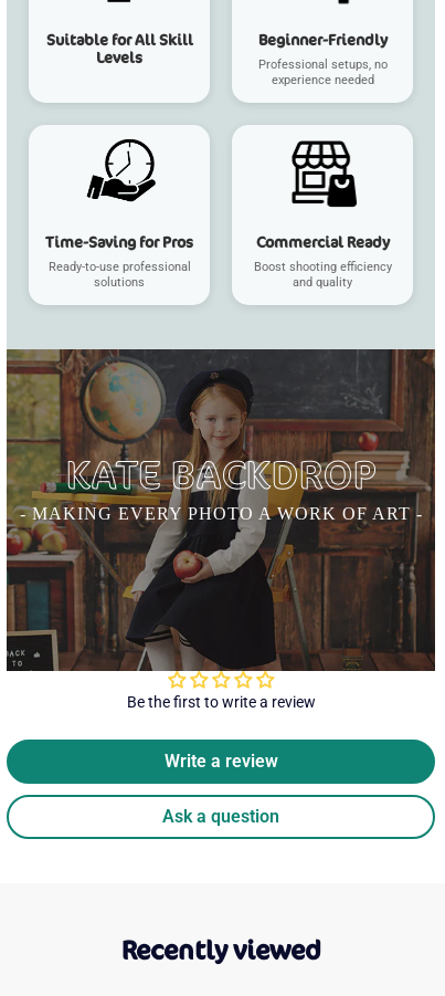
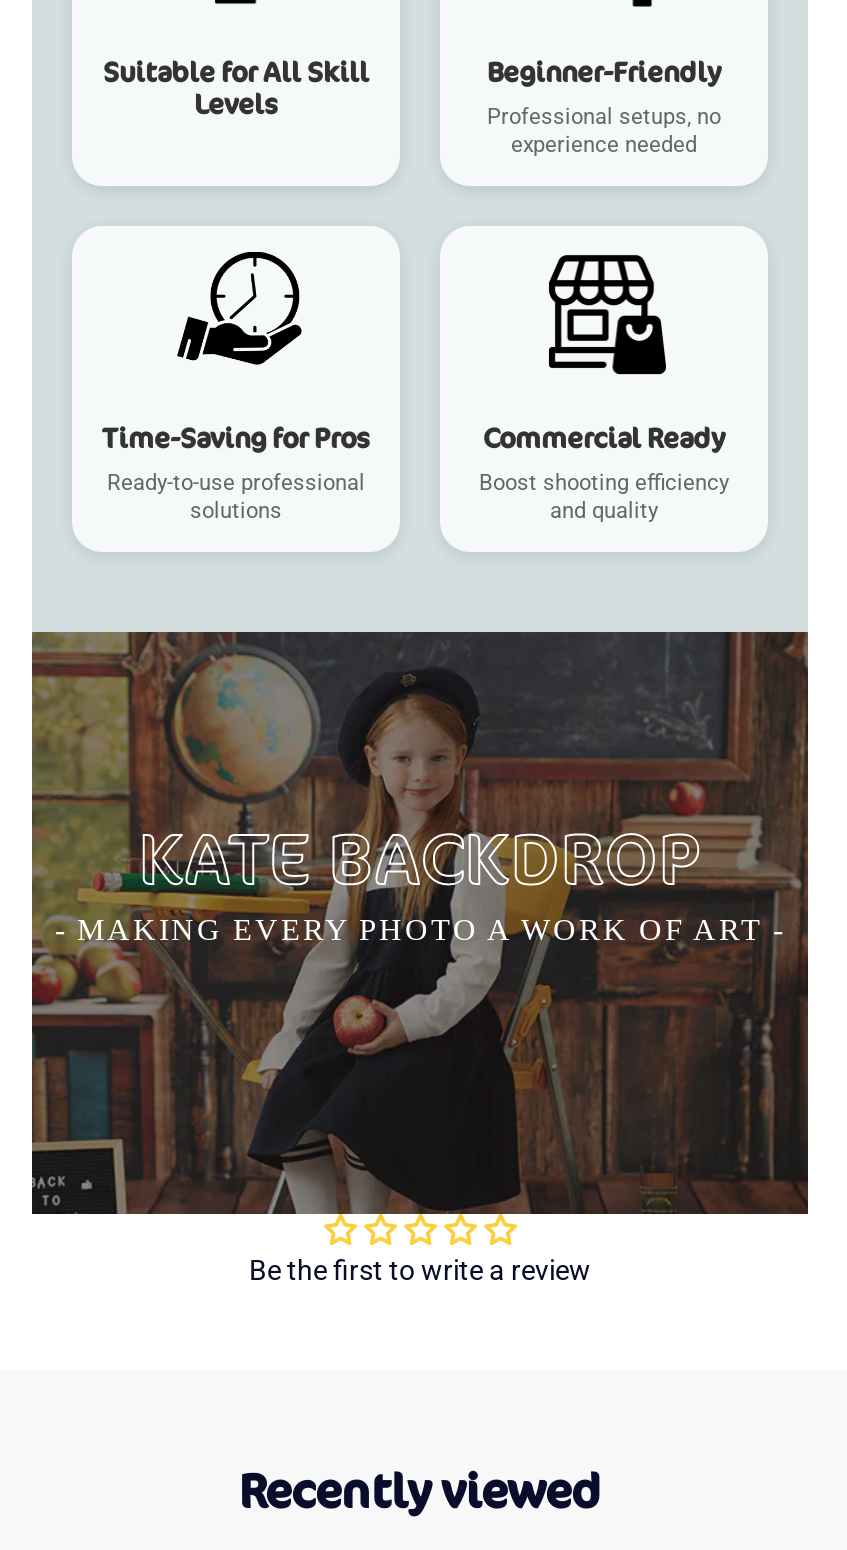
[162,750,279,827] Write a review | Ask a question -> none

